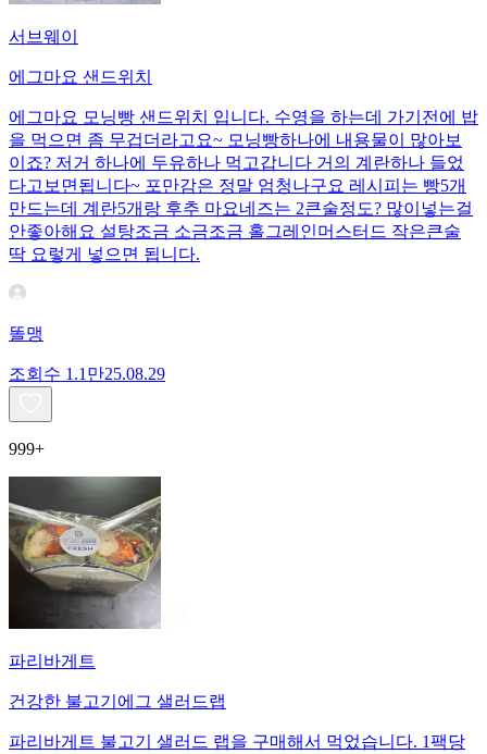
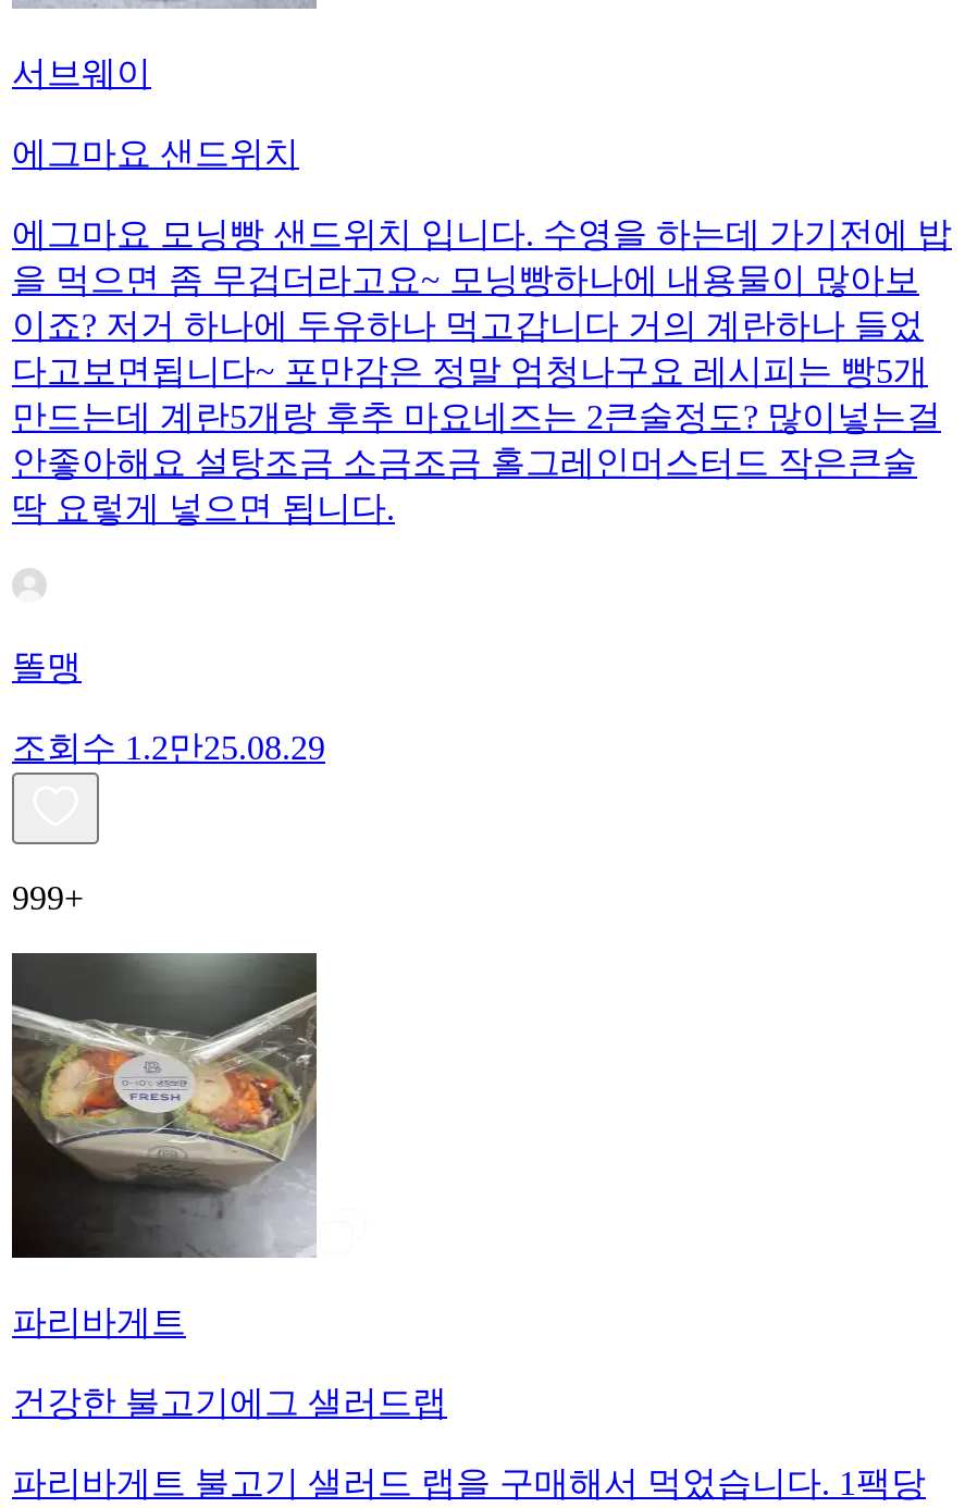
[9,365,165,383] 조회수 1.1만 25.08.29 -> [12,729,325,766] 조회수 1.2만 25.08.29

